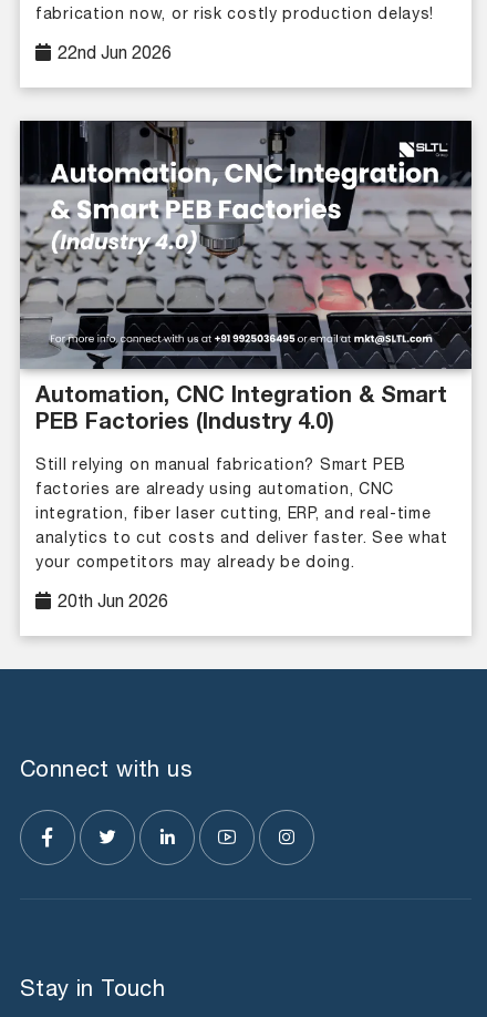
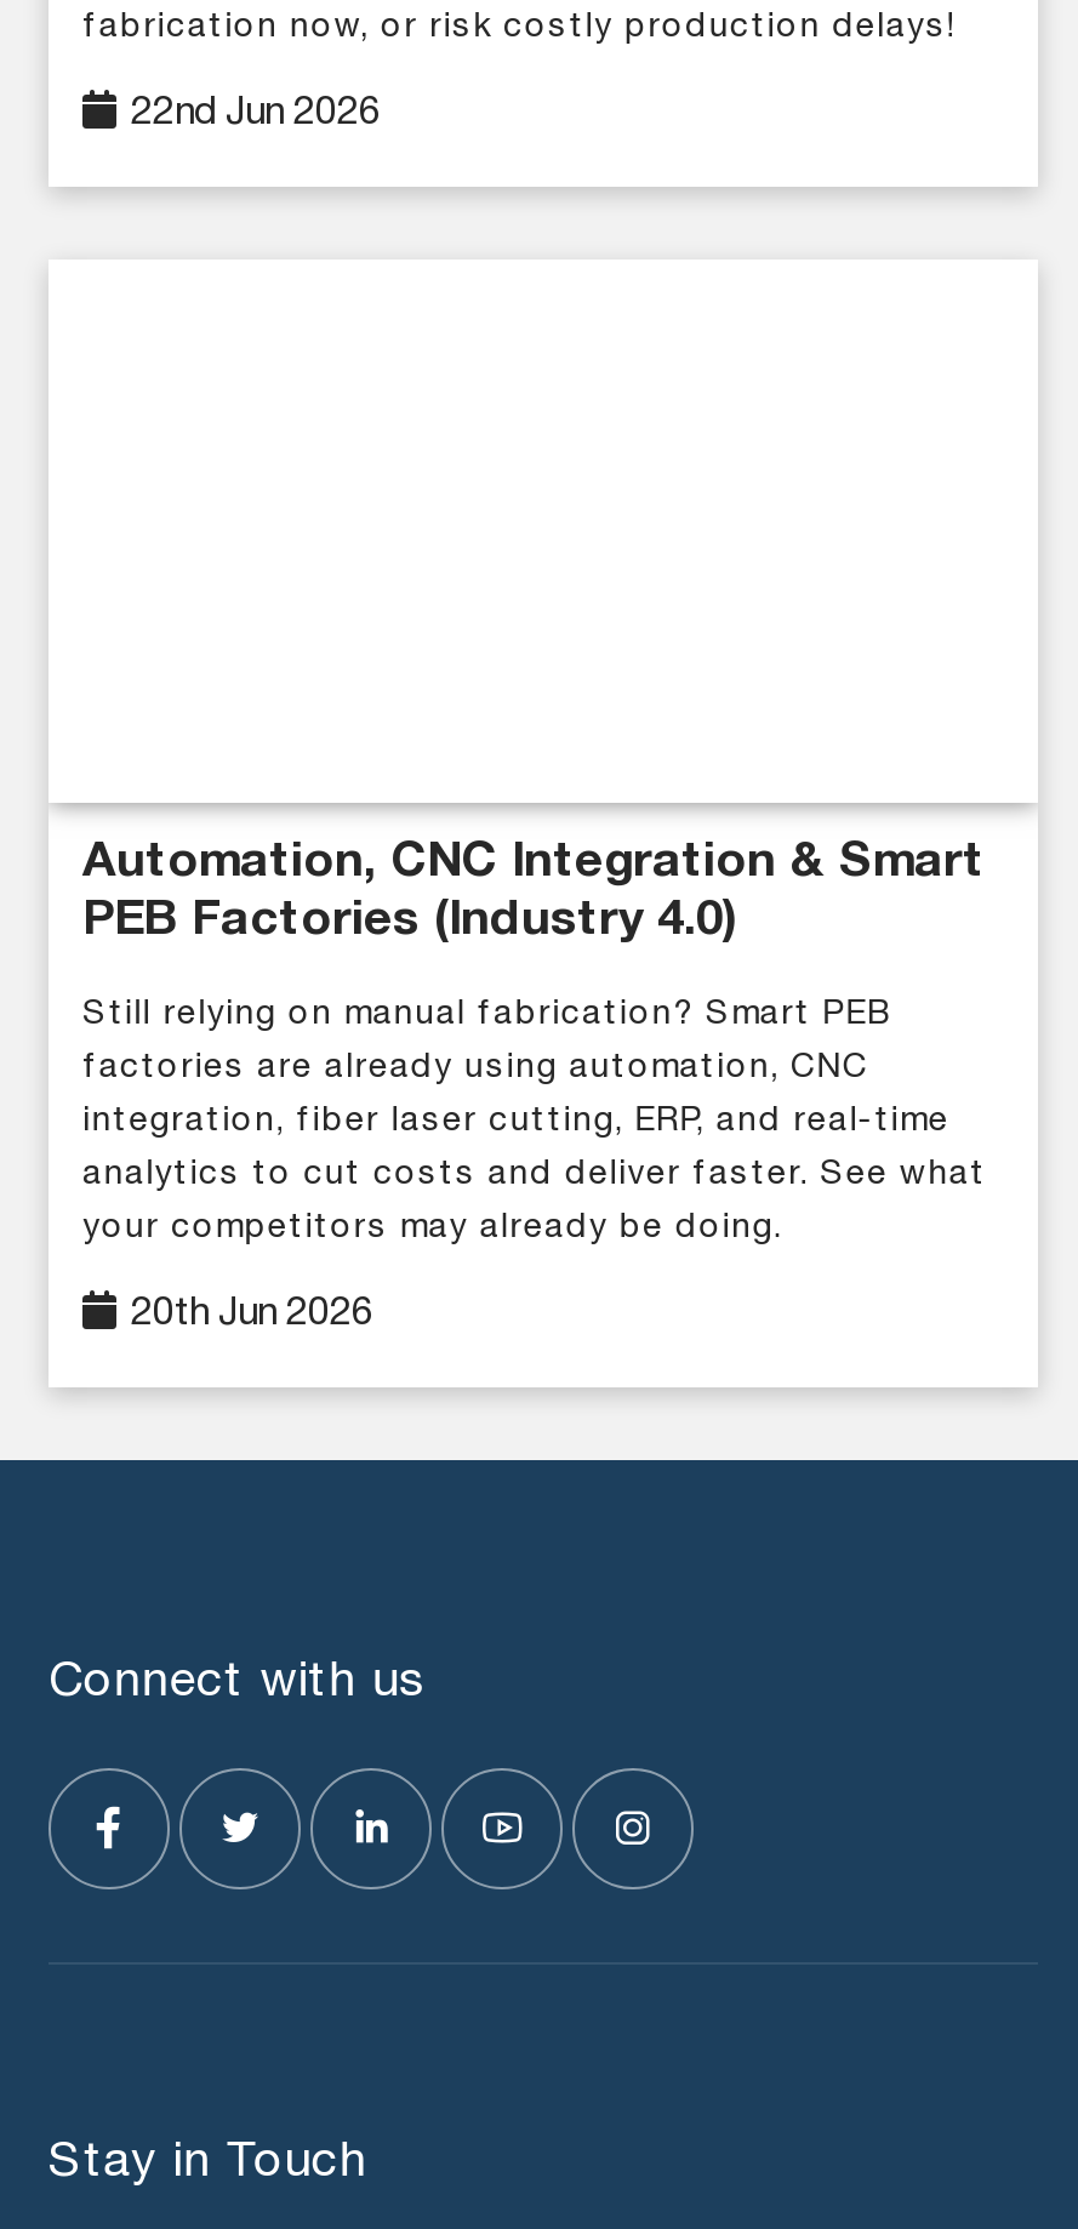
[19,120,473,370] [image] -> none

